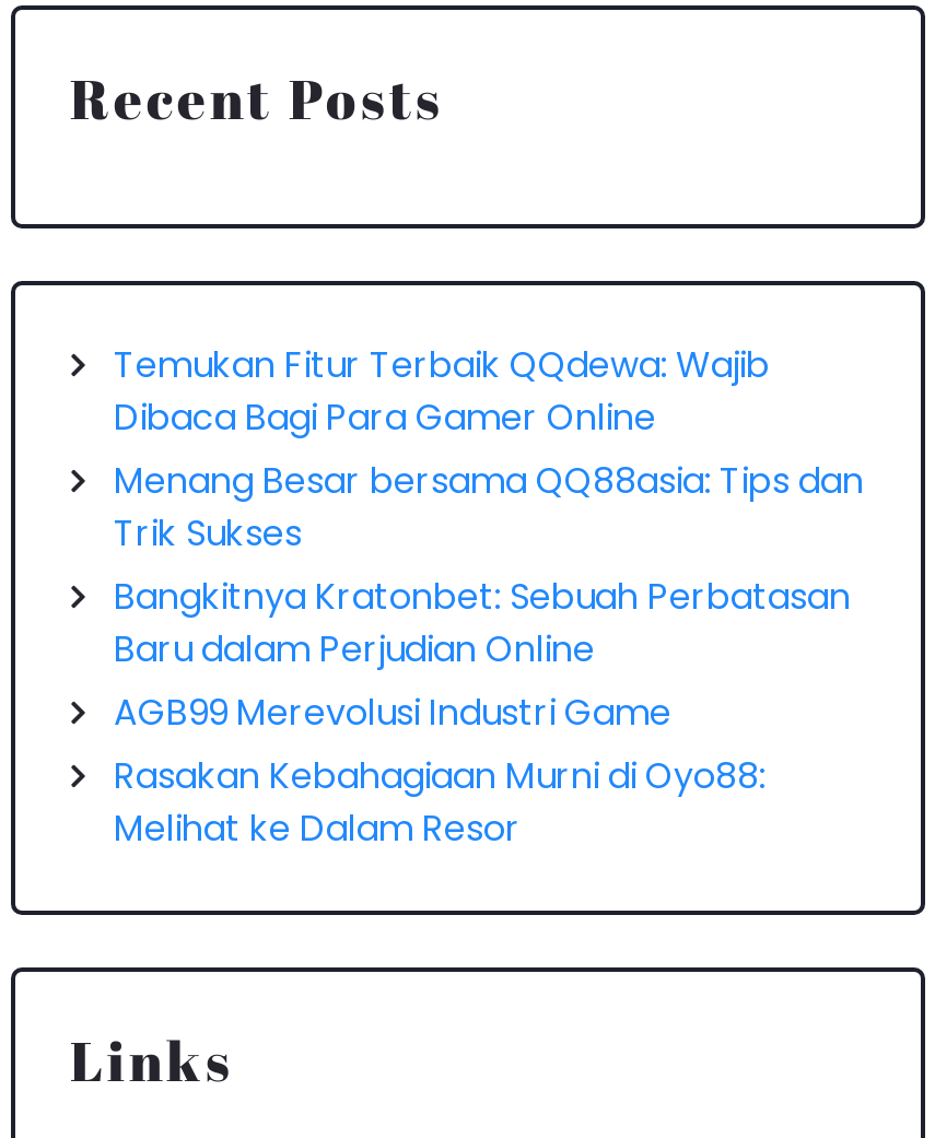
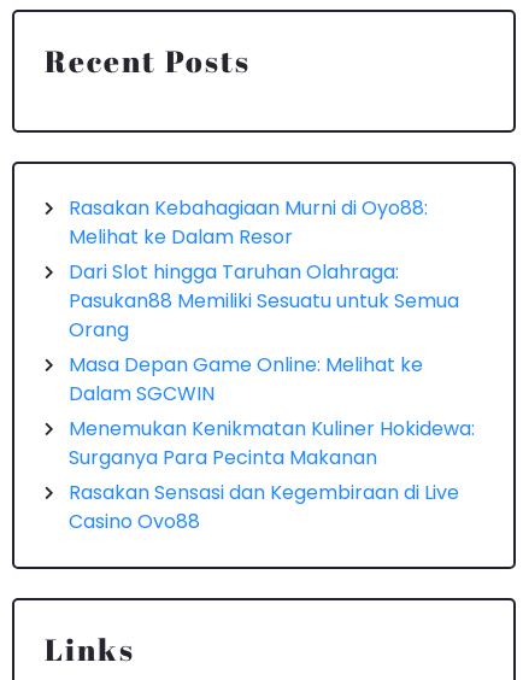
[114,340,864,738] Temukan Fitur Terbaik QQdewa: Wajib | Dibaca Bagi Para Gamer Online | Menang Besar bersama QQ88asia: Tips dan | Trik Sukses | Bangkitnya Kratonbet: Sebuah Perbatasan | Baru dalam Perjudian Online | AGB99 Merevolusi Industri Game -> none
moved [114,751,765,854] -> [69,194,428,251]: Rasakan Kebahagiaan Murni di Oyo88: | Melihat ke Dalam Resor
none -> [69,258,475,535] Dari Slot hingga Taruhan Olahraga: | Pasukan88 Memiliki Sesuatu untuk Semua | Orang | Masa Depan Game Online: Melihat ke | Dalam SGCWIN | Menemukan Kenikmatan Kuliner Hokidewa: | Surganya Para Pecinta Makanan | Rasakan Sensasi dan Kegembiraan di Live | Casino Ovo88

